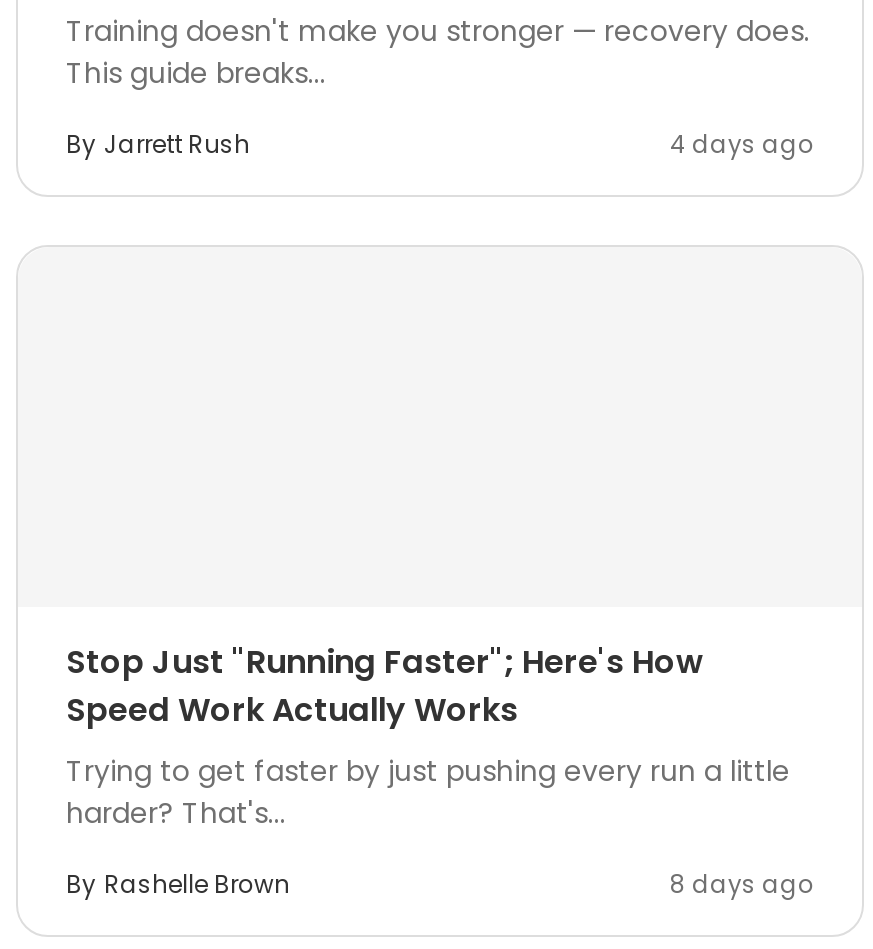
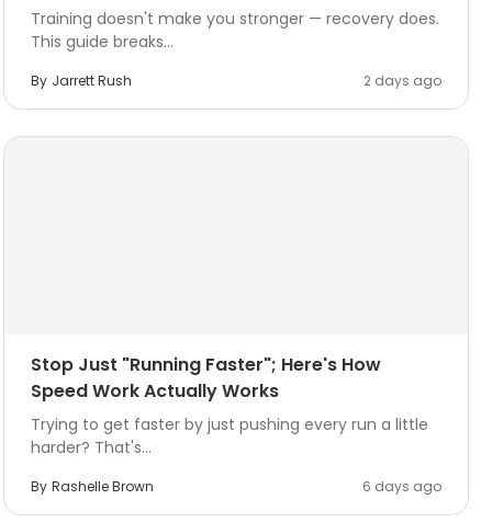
[670,127,814,161] 4 days ago -> [363,71,441,90] 2 days ago
[670,867,814,901] 8 days ago -> [362,477,441,496] 6 days ago

